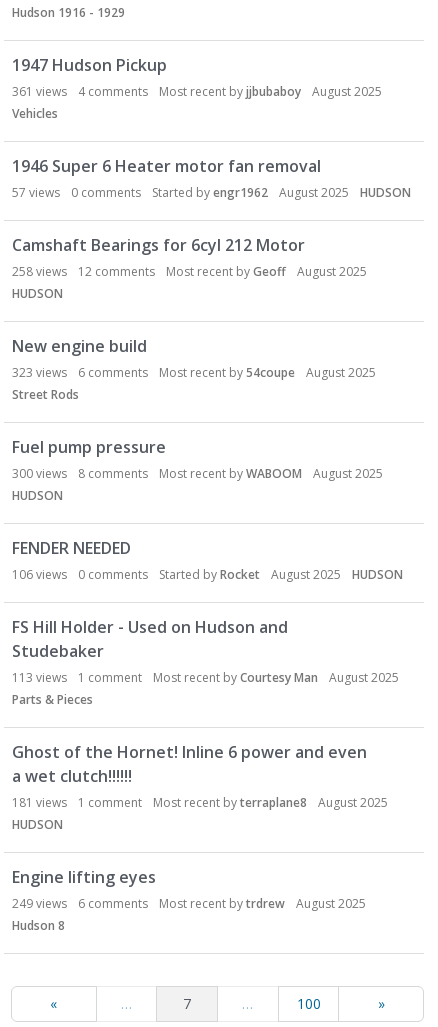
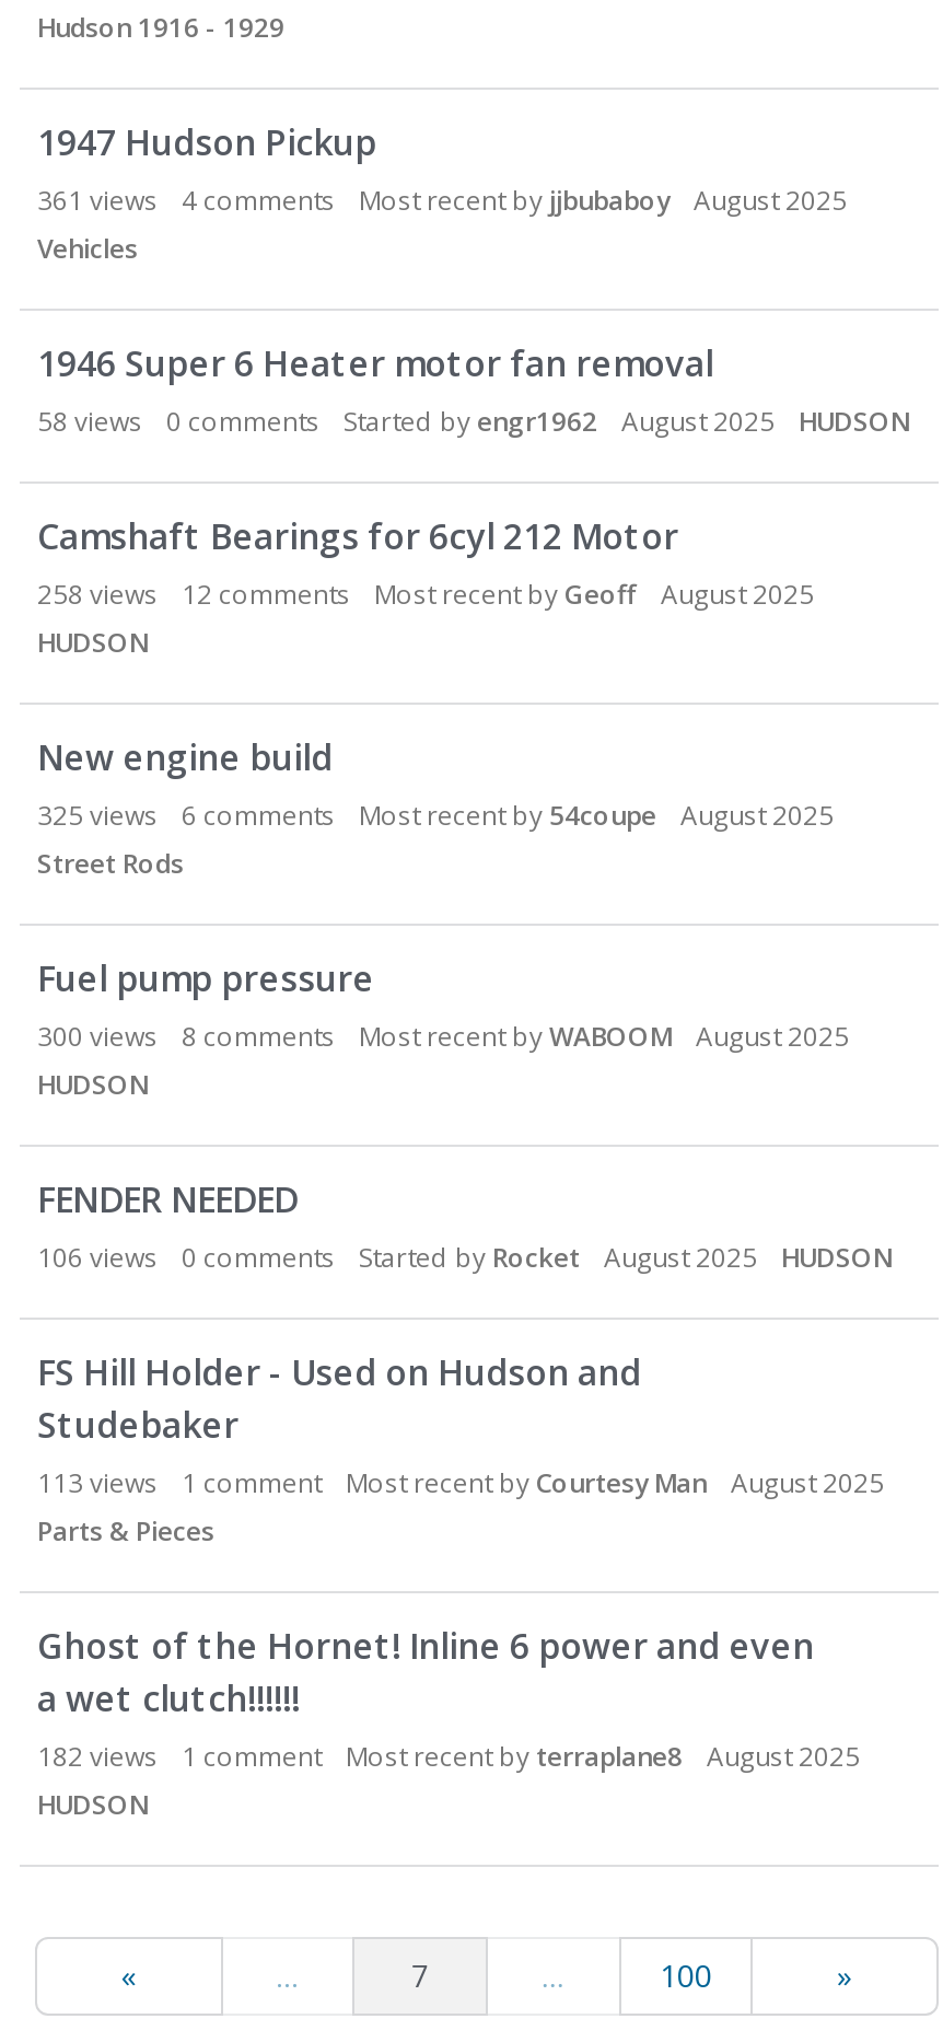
[12,184,411,201] 57 views 0 comments Started by engr1962 August 2025 HUDSON -> [37,403,910,440] 58 views 0 comments Started by engr1962 August 2025 HUDSON
[12,364,376,381] 323 views 6 comments Most recent by 54coupe August 2025 -> [37,797,834,834] 325 views 6 comments Most recent by 54coupe August 2025
[12,794,388,811] 181 views 1 comment Most recent by terraplane8 August 2025 -> [37,1738,860,1775] 182 views 1 comment Most recent by terraplane8 August 2025
[12,866,366,934] Engine lifting eyes | 249 views | 6 comments | Most recent by trdrew | August 2025 | Hudson 8 -> none

